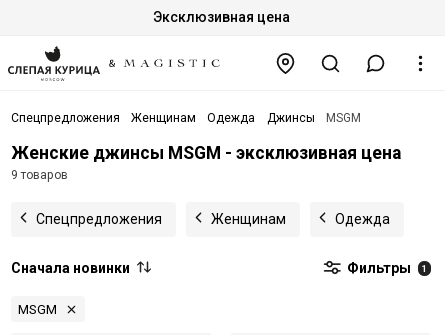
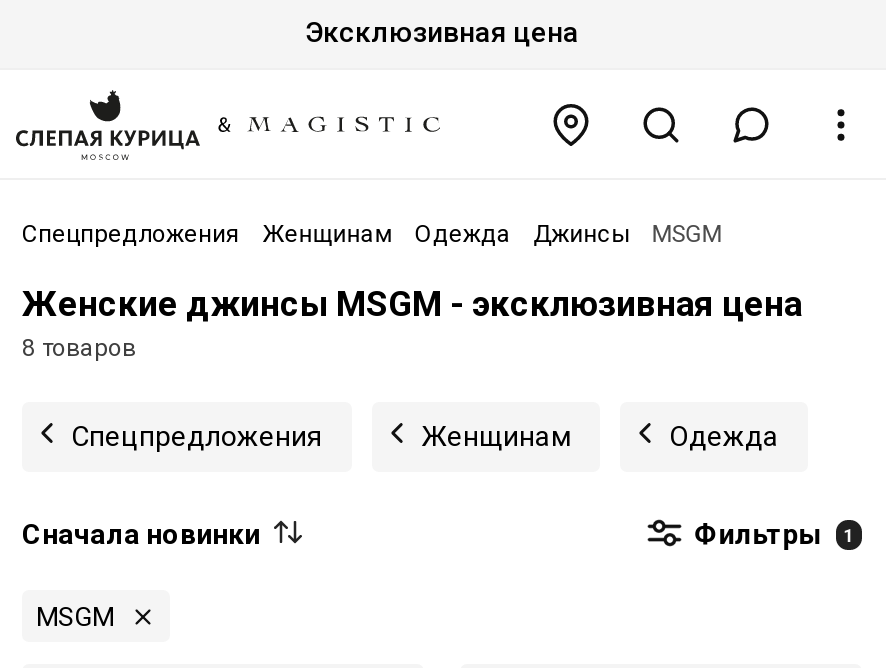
[11,168,68,182] 9 товаров -> [22,334,136,362] 8 товаров

